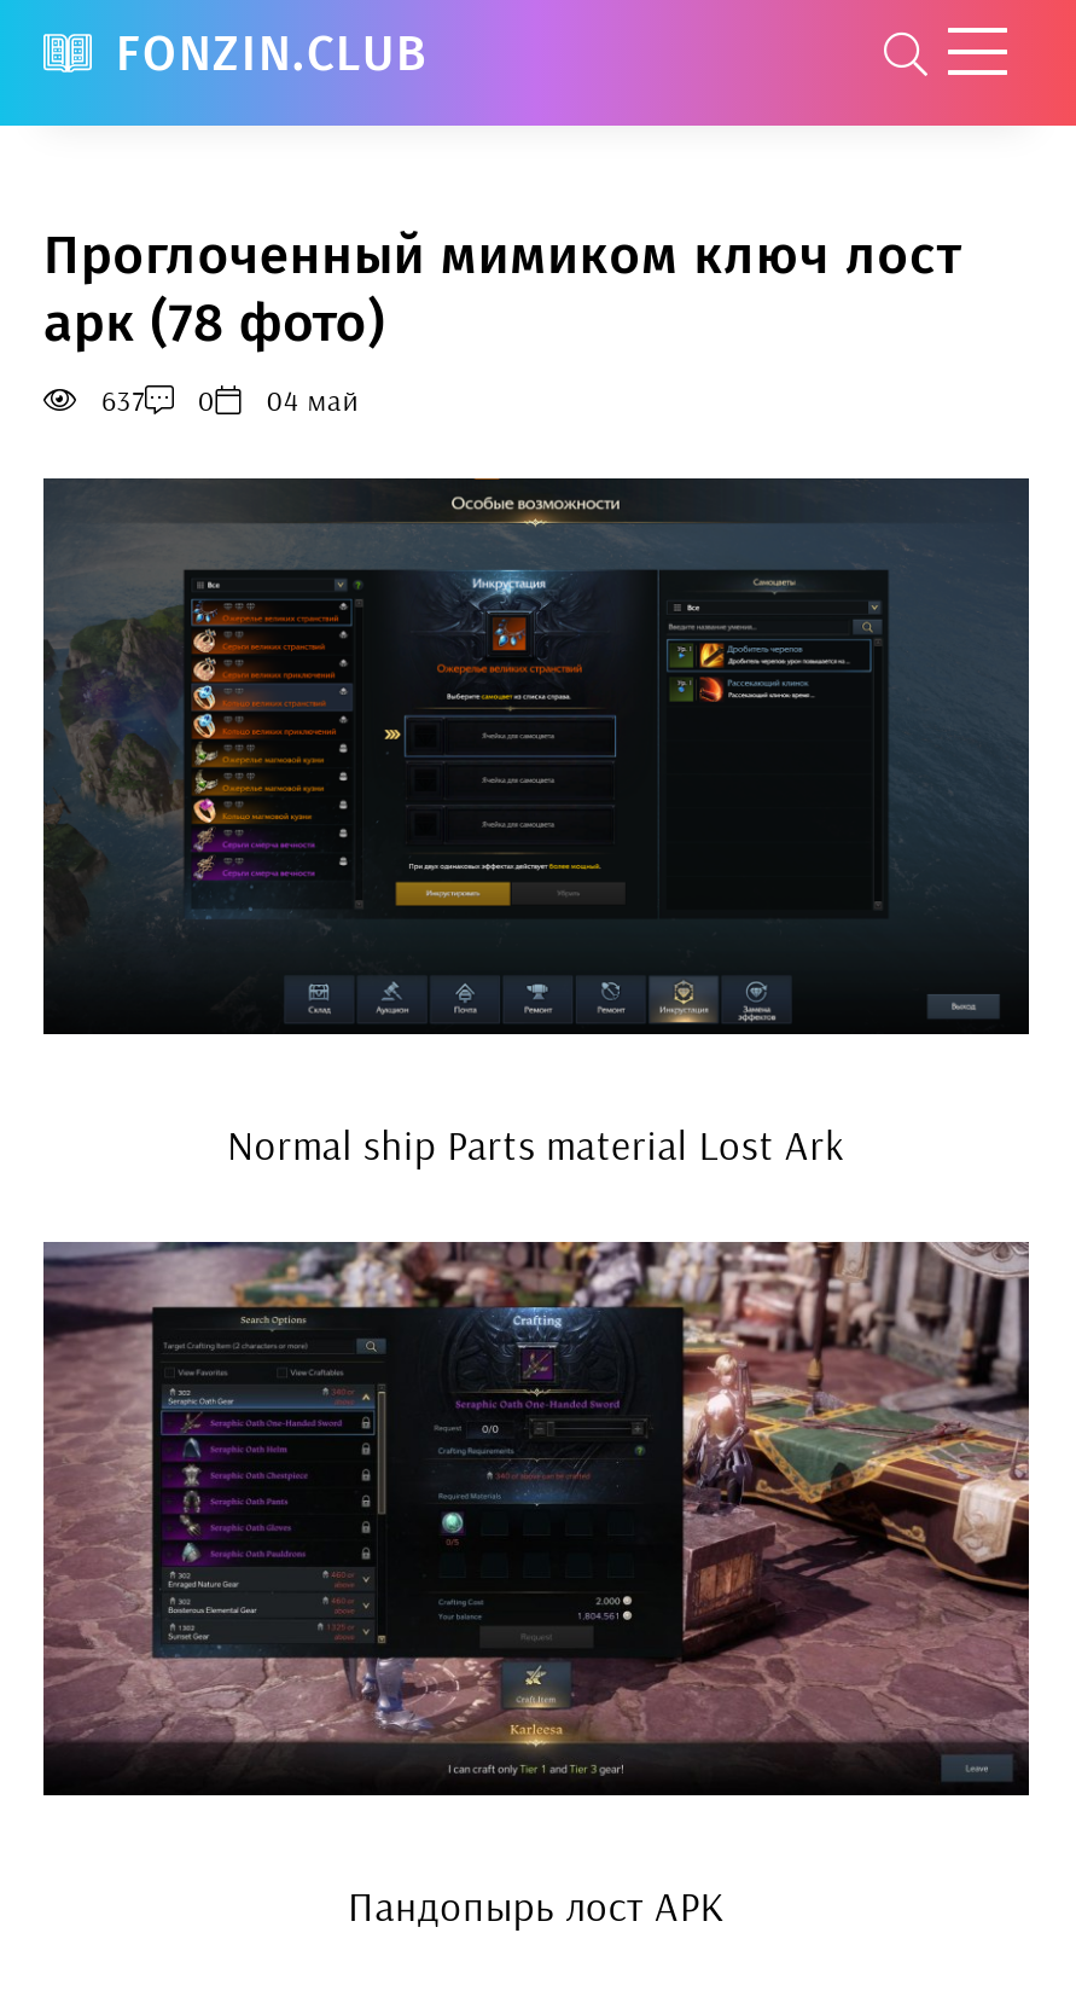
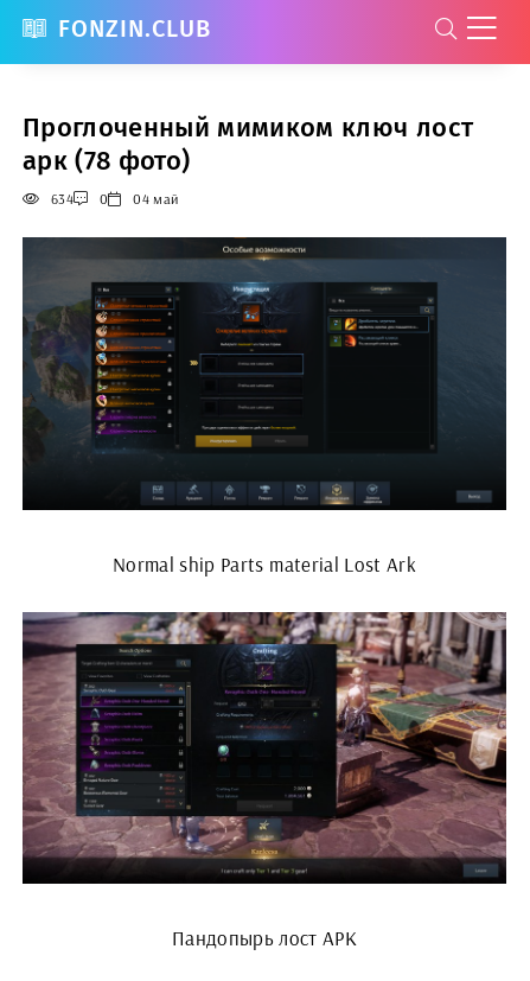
[101,382,358,418] 637 0 04 май -> [51,190,178,208] 634 0 04 май

